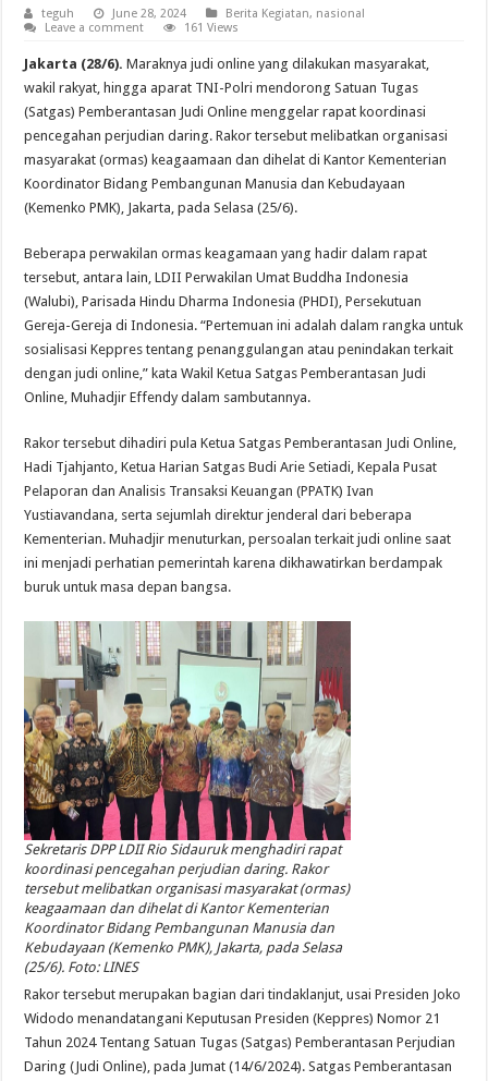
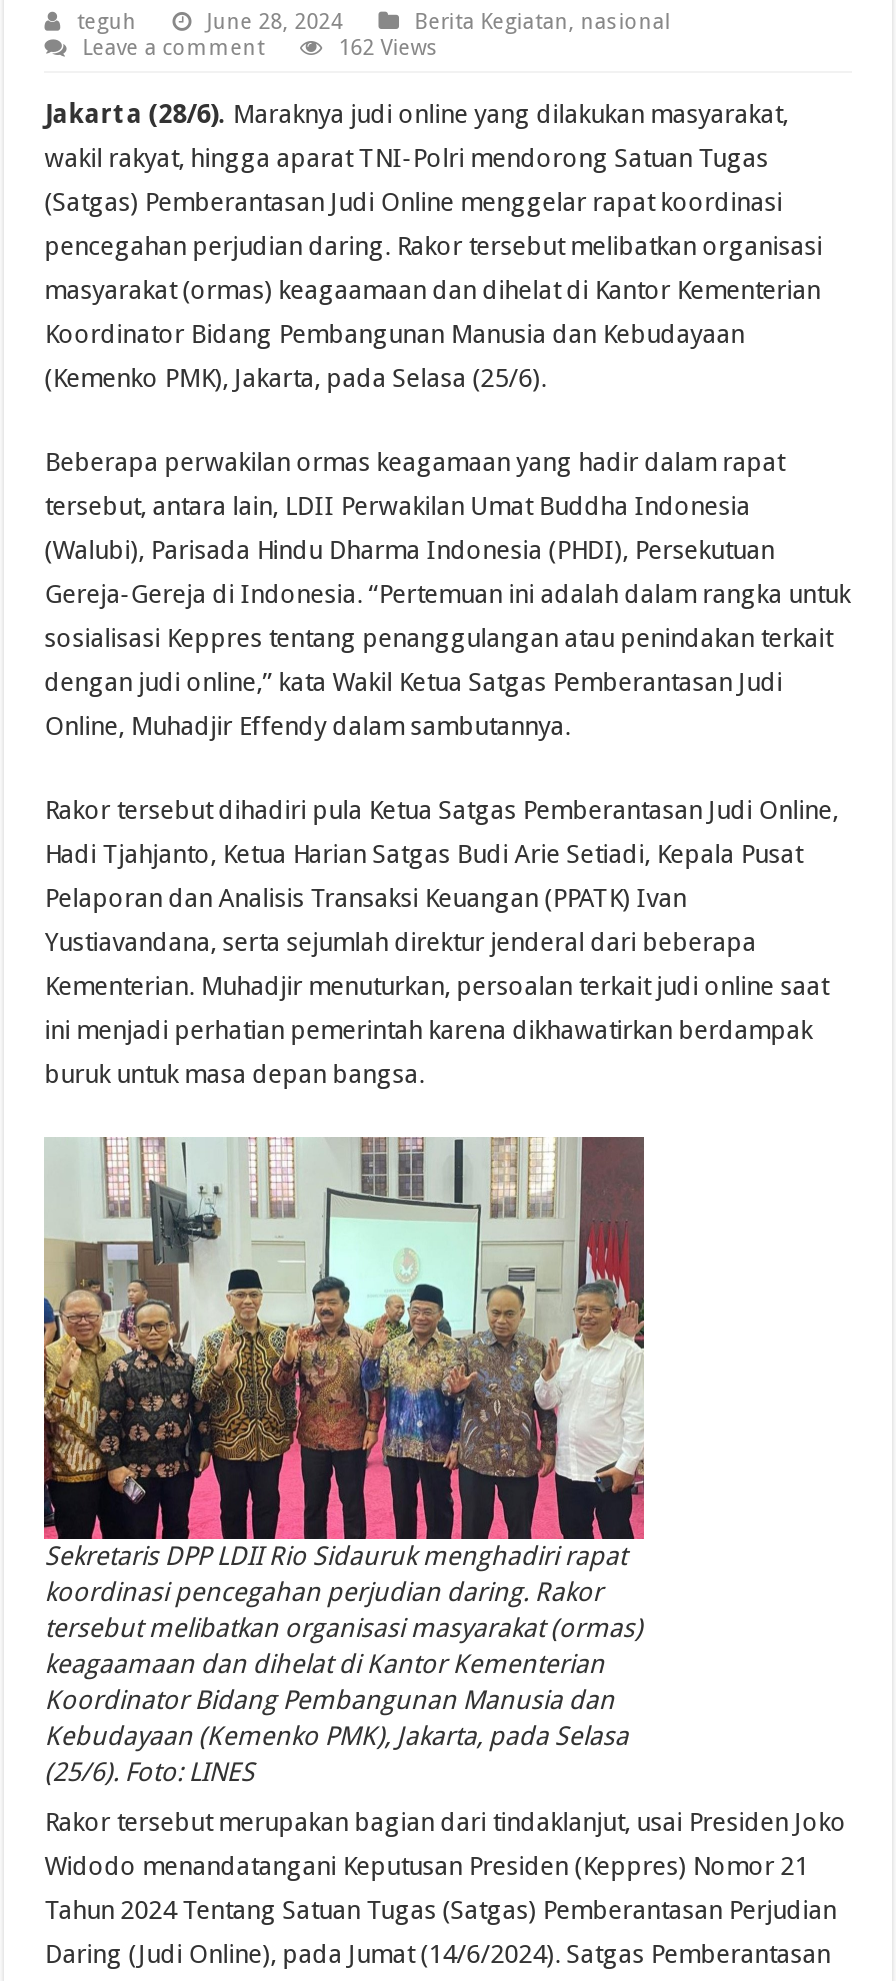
[184,21,239,35] 161 Views -> [338,35,438,61] 162 Views

